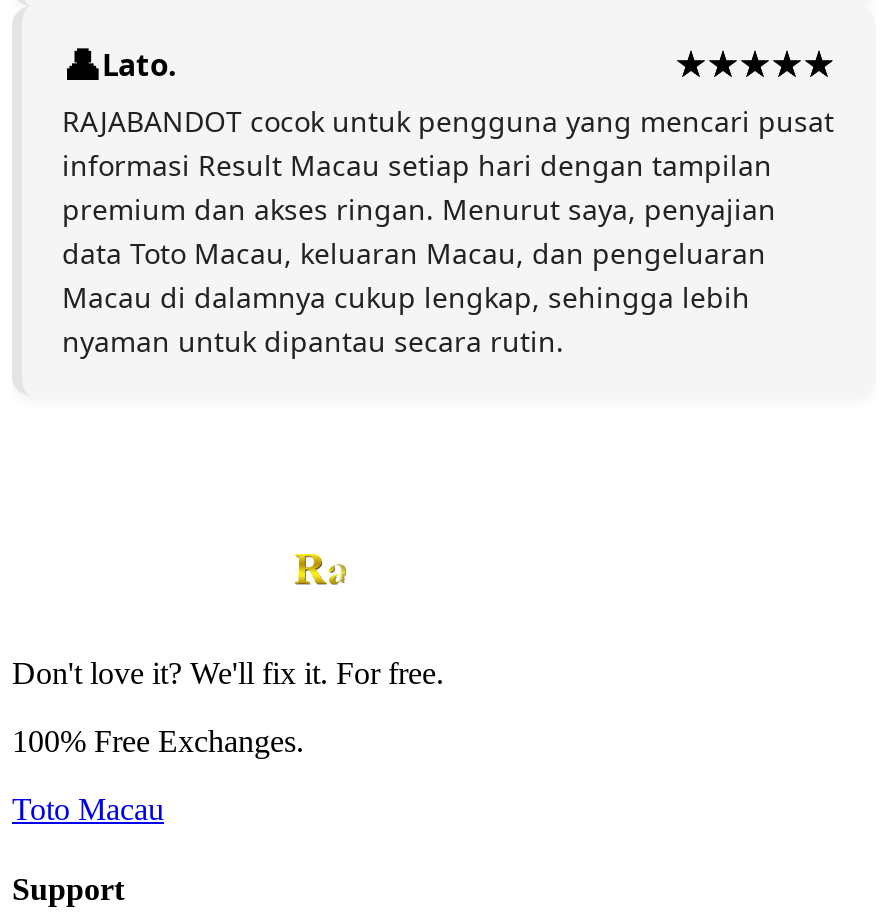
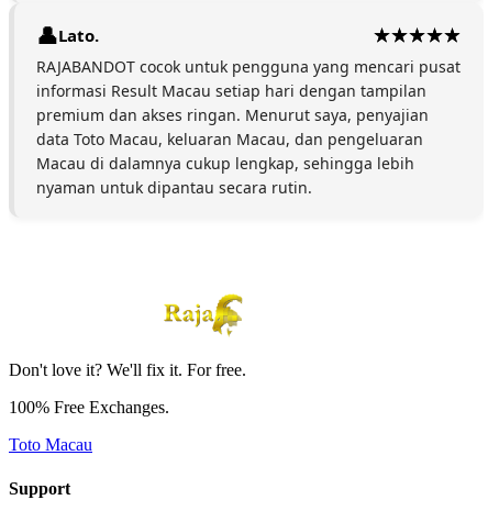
none -> [187,292,244,337] [image]

